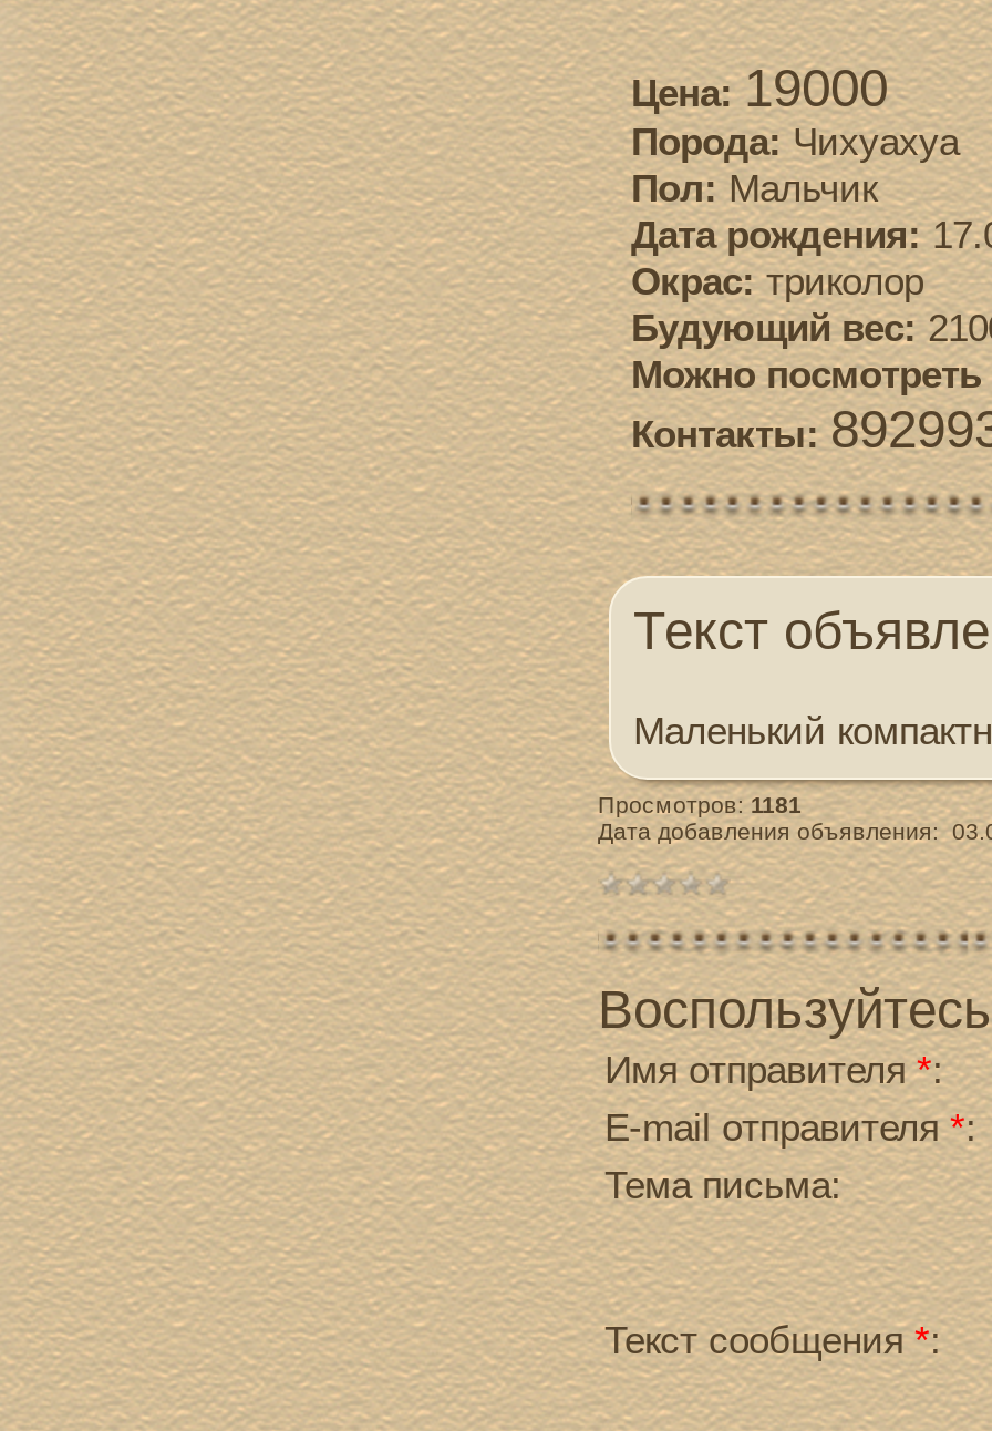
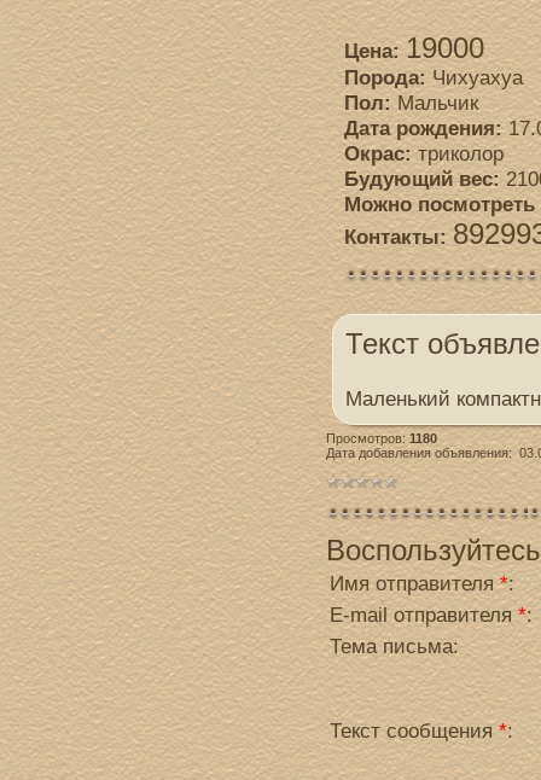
[598,791,802,817] Просмотров: 1181 -> [326,431,437,446] Просмотров: 1180

